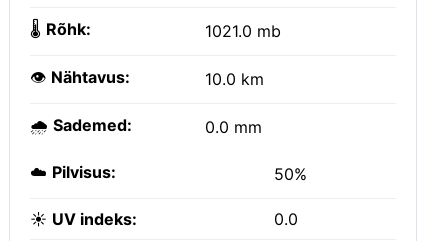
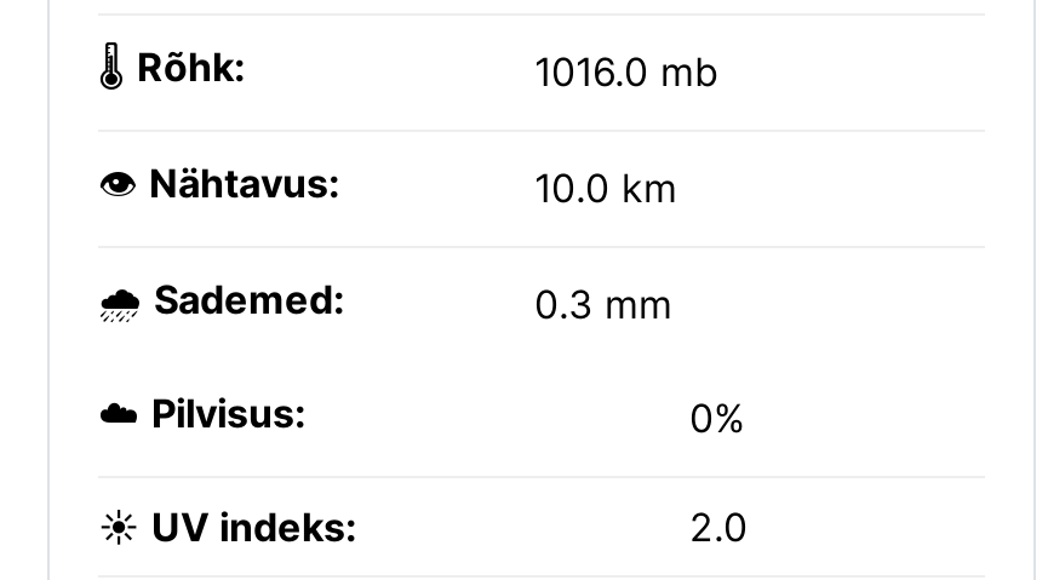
[205,21,281,41] 1021.0 mb -> [534,47,718,96] 1016.0 mb
[205,117,262,137] 0.0 mm -> [534,280,672,328] 0.3 mm
[274,164,307,184] 50% -> [689,394,745,442] 0%
[274,209,298,229] 0.0 -> [689,503,748,551] 2.0

